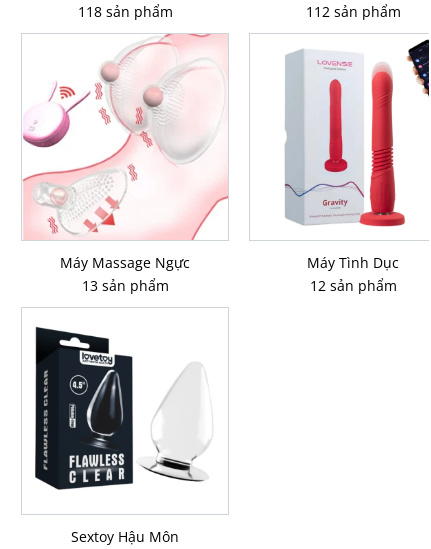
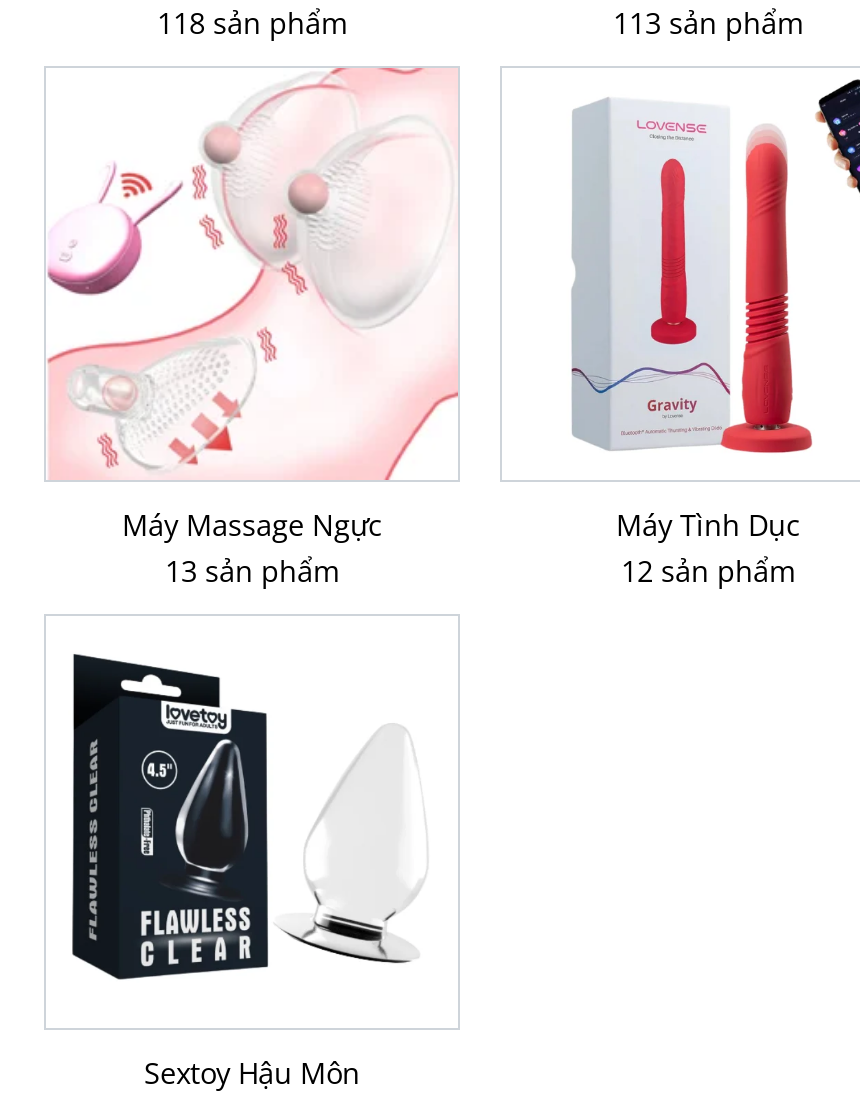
[305,2,400,21] 112 sản phẩm -> [613,4,803,42] 113 sản phẩm

